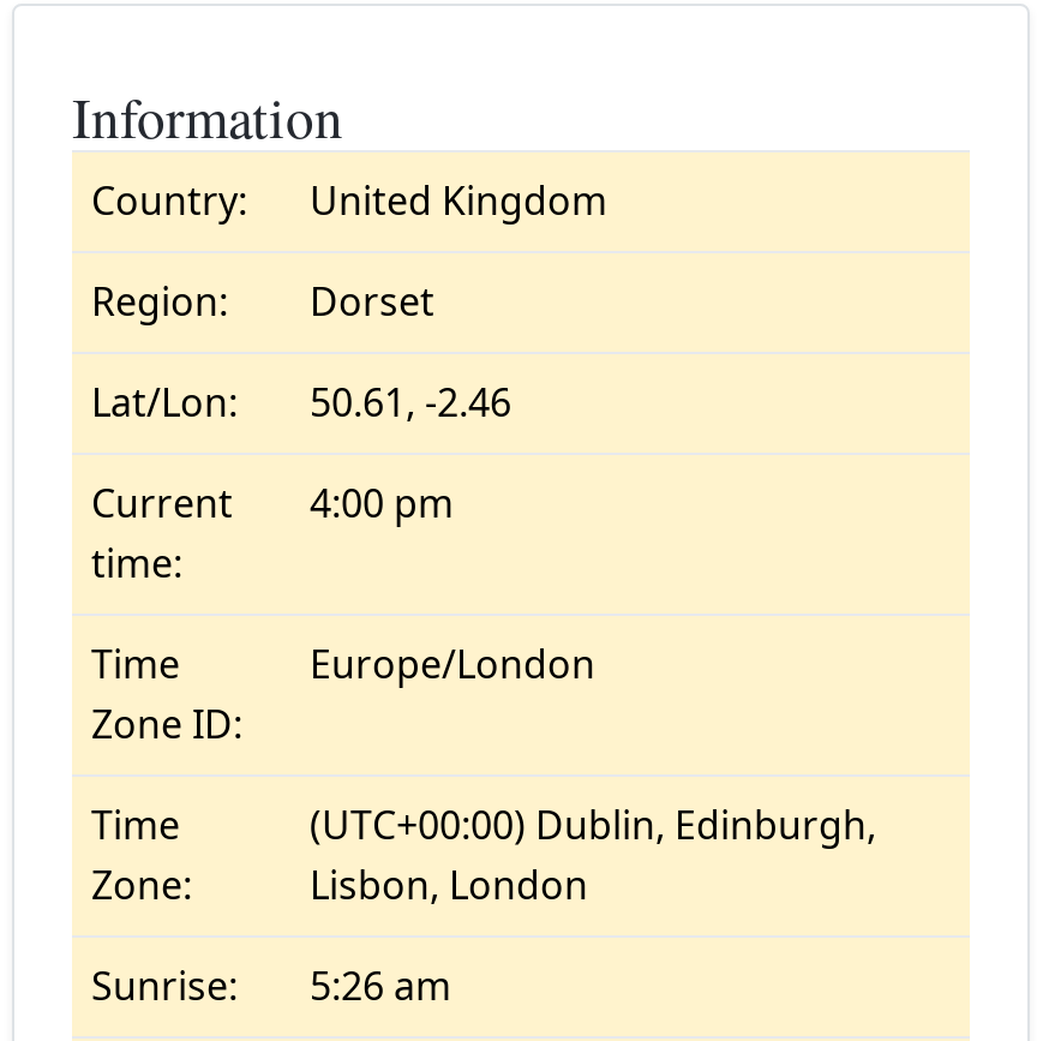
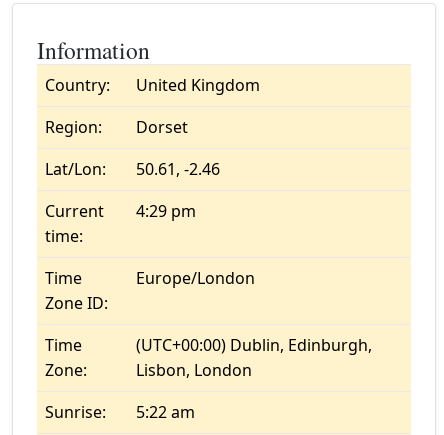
[91,477,454,530] Current 4:00 pm -> [45,200,196,222] Current 4:29 pm
[91,959,451,1012] Sunrise: 5:26 am -> [45,401,195,423] Sunrise: 5:22 am

